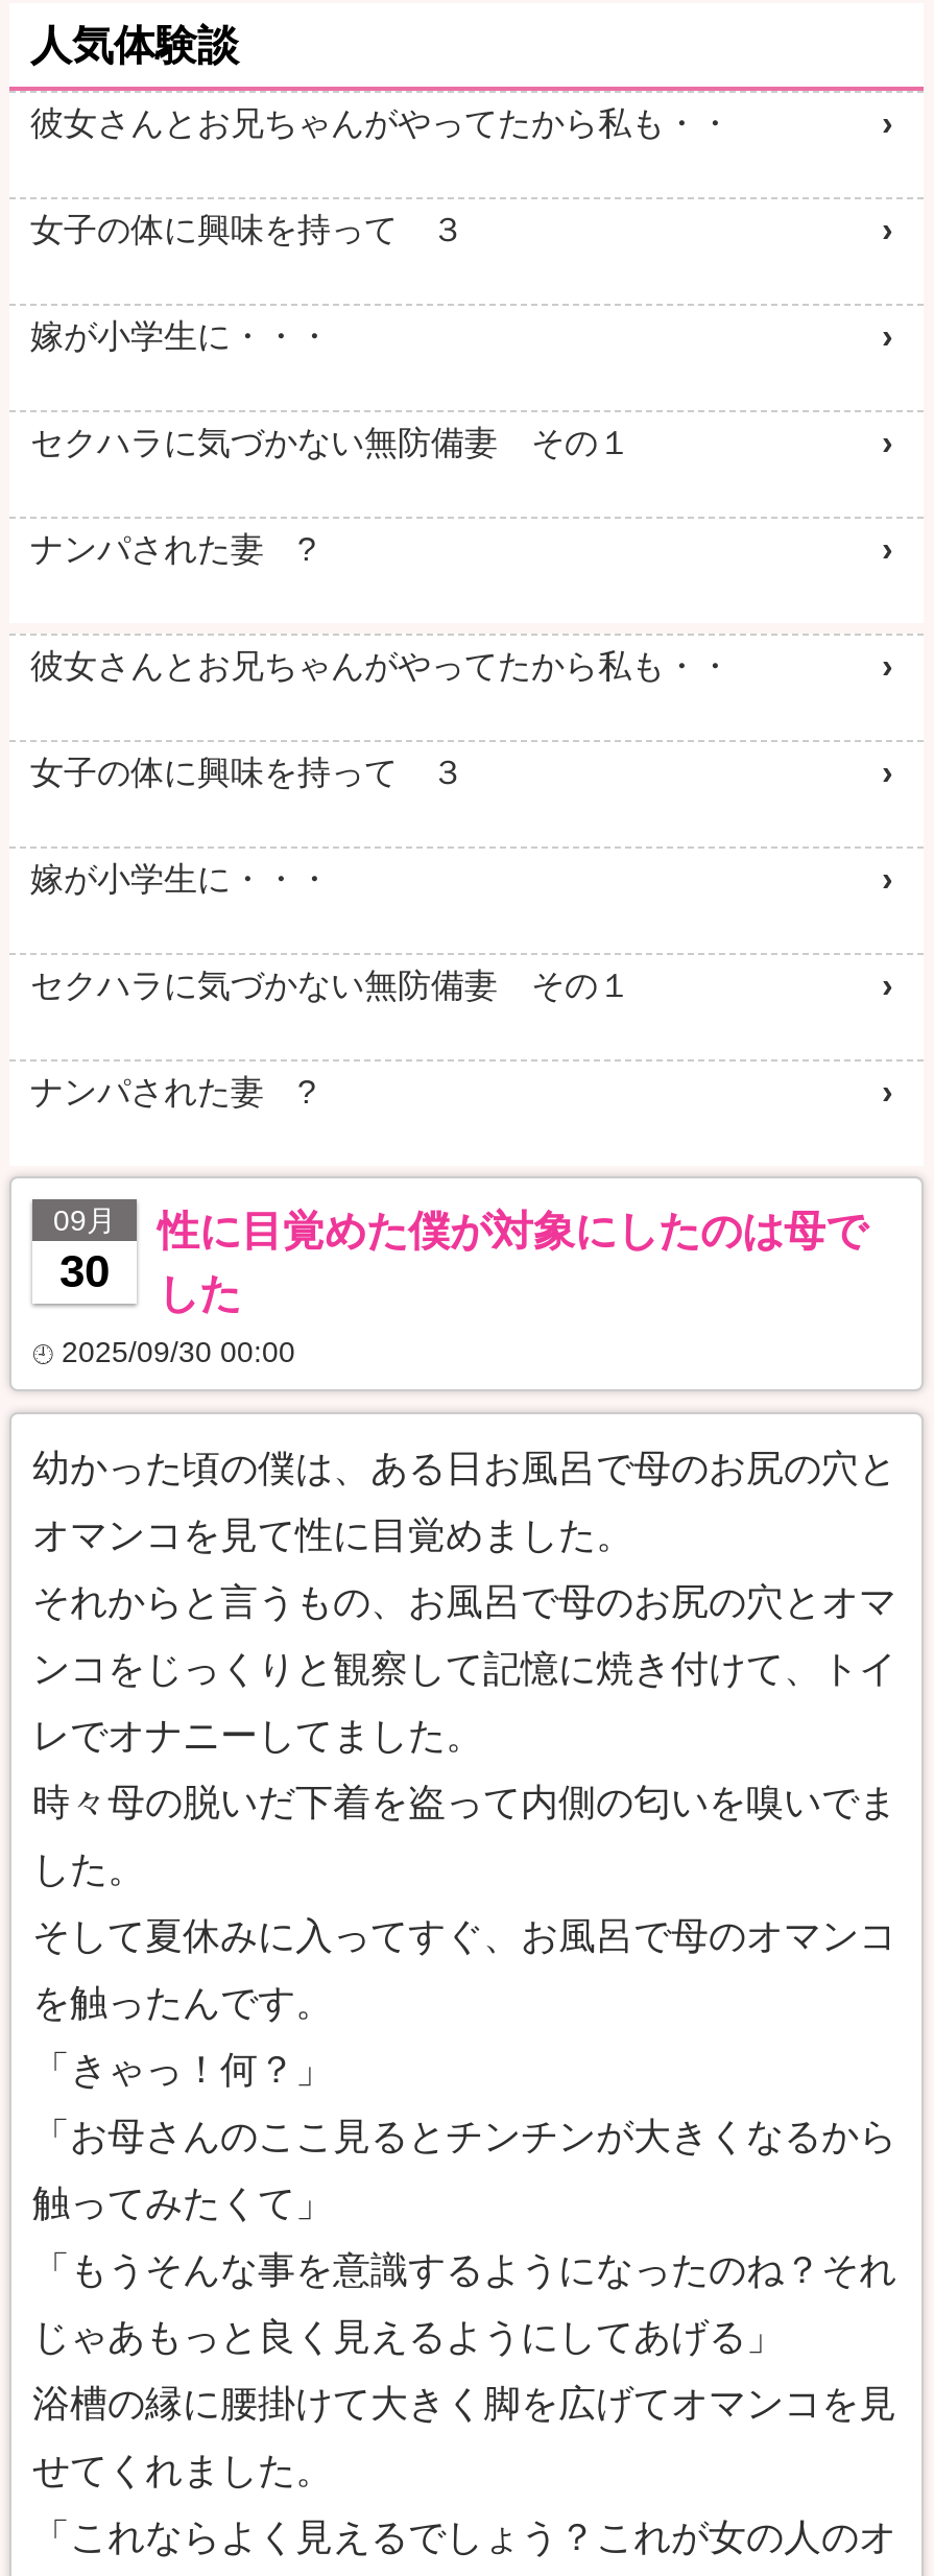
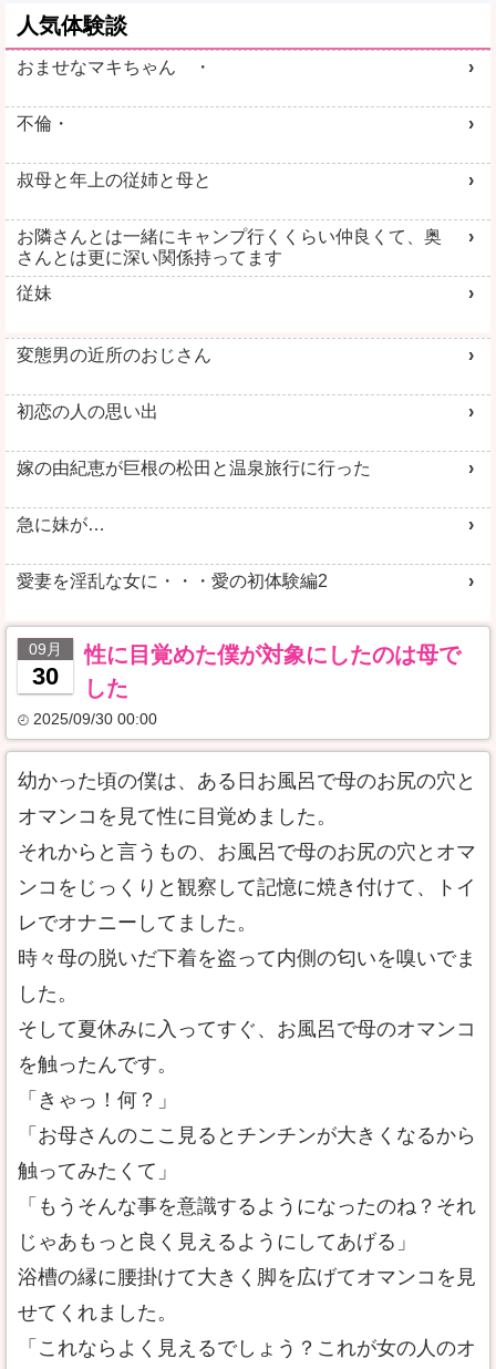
[30,105,732,141] 彼女さんとお兄ちゃんがやってたから私も・・ -> [17,58,211,76] おませなマキちゃん ・
[30,212,464,247] 女子の体に興味を持って ３ -> [17,114,70,133] 不倫・
[30,318,331,354] 嫁が小学生に・・・ -> [17,171,211,189] 叔母と年上の従姉と母と
[30,425,631,460] セクハラに気づかない無防備妻 その１ -> [17,227,442,267] お隣さんとは一緒にキャンプ行くくらい仲良くて、奥 | さんとは更に深い関係持ってます
[30,531,316,567] ナンパされた妻 ? -> [17,284,52,302] 従妹
[30,648,732,684] 彼女さんとお兄ちゃんがやってたから私も・・ -> [17,346,211,364] 変態男の近所のおじさん
[30,755,464,790] 女子の体に興味を持って ３ -> [17,402,158,421] 初恋の人の思い出
[30,861,331,897] 嫁が小学生に・・・ -> [17,459,371,477] 嫁の由紀恵が巨根の松田と温泉旅行に行った
[30,968,631,1003] セクハラに気づかない無防備妻 その１ -> [17,515,105,534] 急に妹が…
[30,1074,316,1110] ナンパされた妻 ? -> [17,572,328,590] 愛妻を淫乱な女に・・・愛の初体験編2

